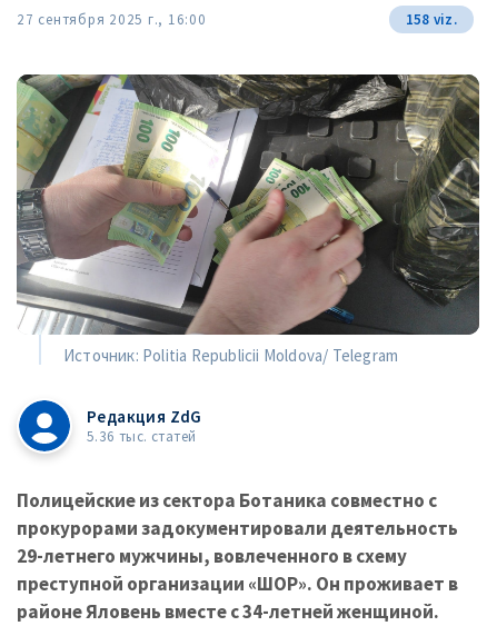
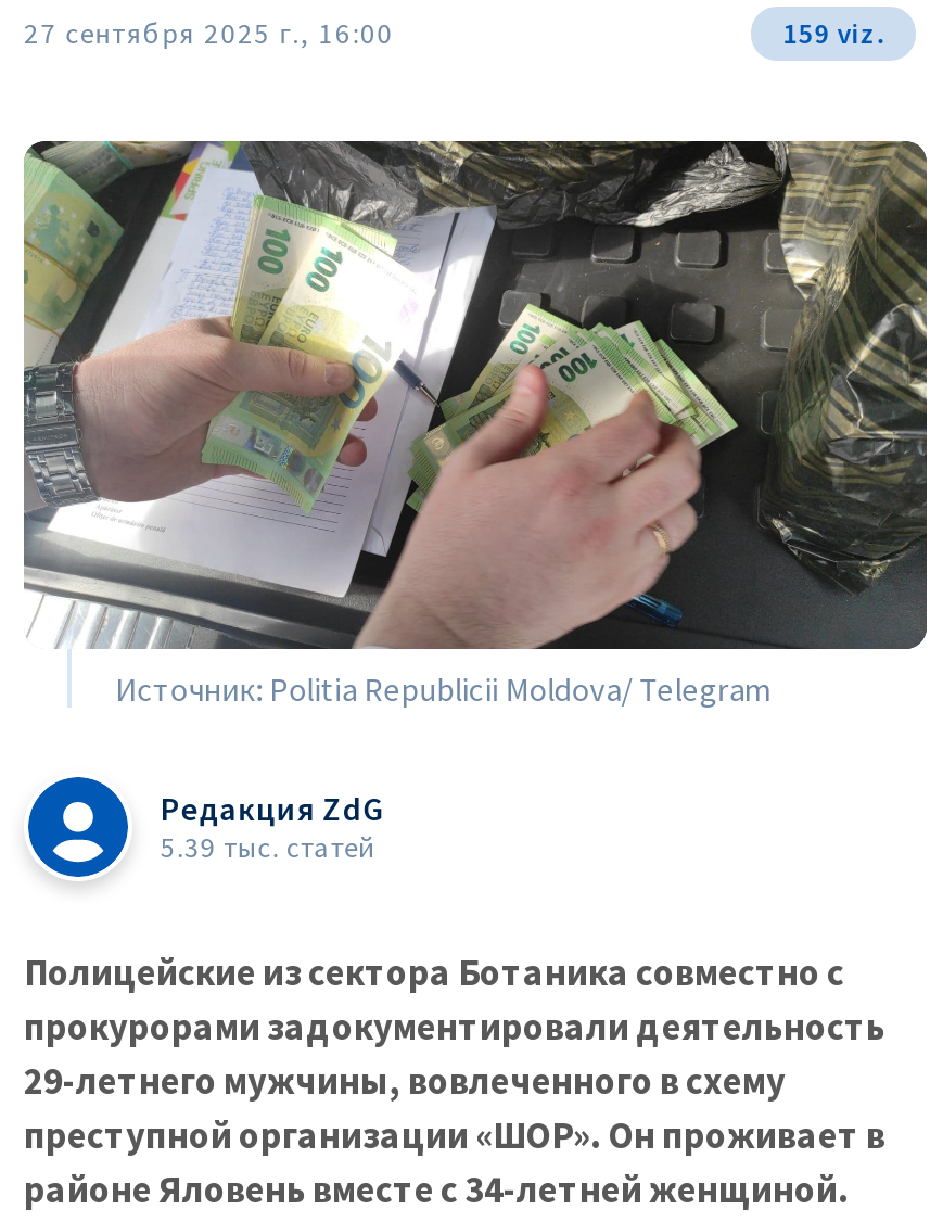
[405,10,457,28] 158 viz. -> [783,14,883,51] 159 viz.
[87,427,196,446] 5.36 тыс. статей -> [161,828,374,865] 5.39 тыс. статей

